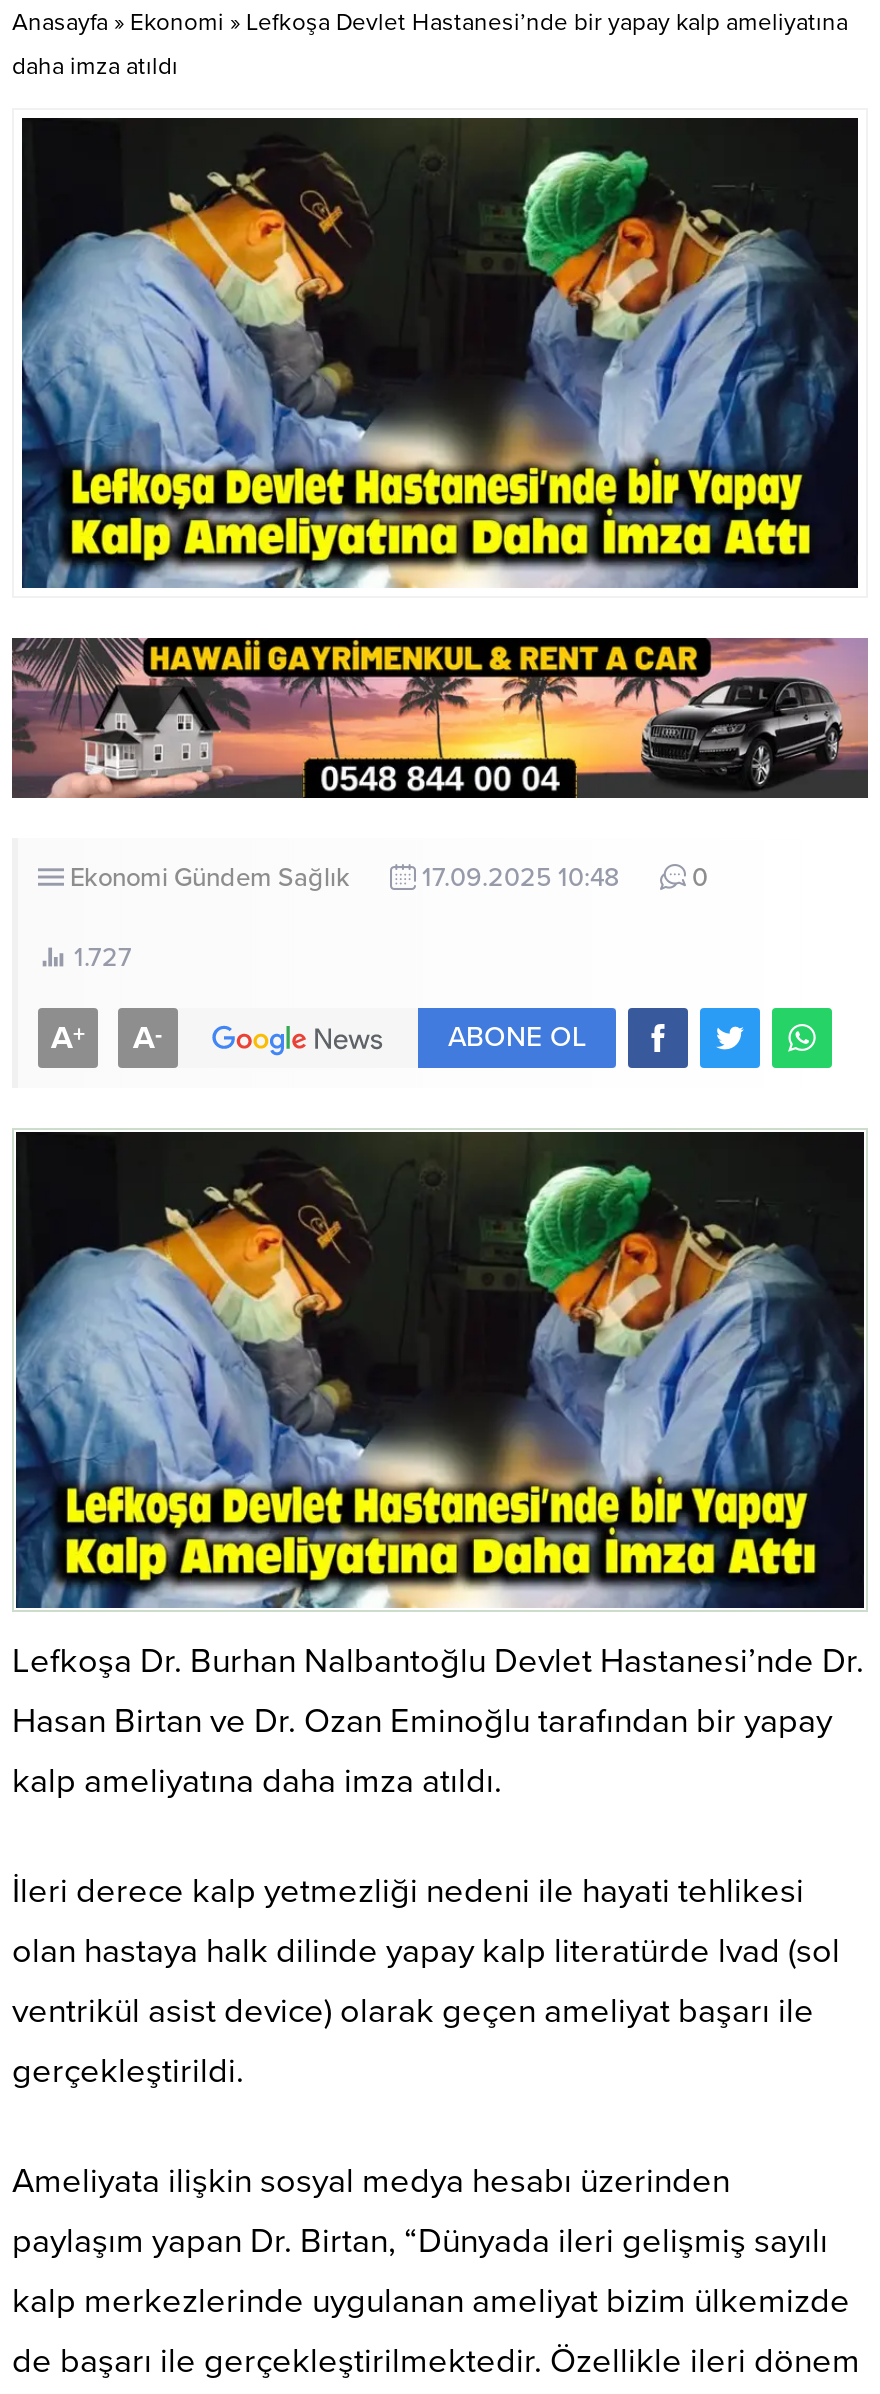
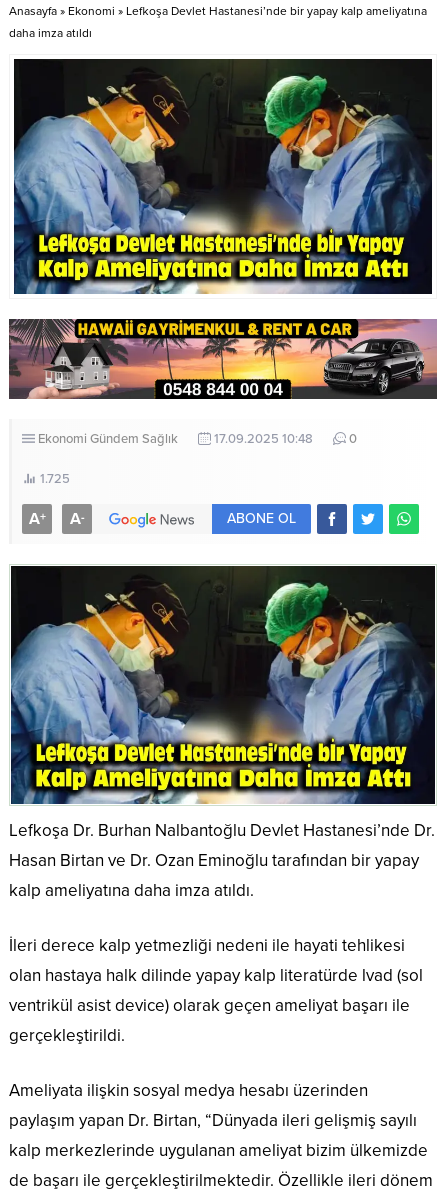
[74,942,132,974] 1.727 -> [40,471,70,487] 1.725

